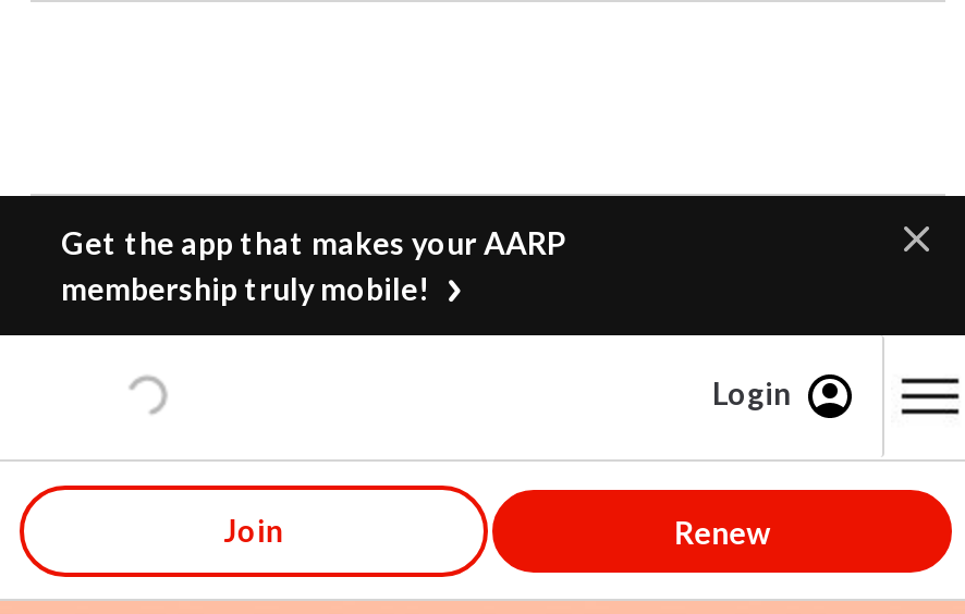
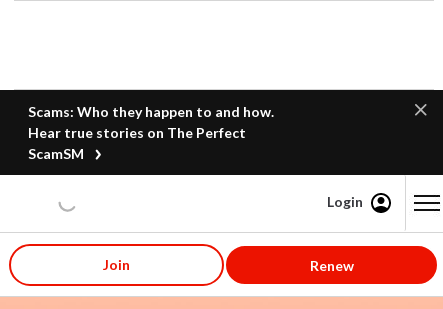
[61,224,566,307] Get the app that makes your AARP | membership truly mobile! -> [28,103,274,162] Scams: Who they happen to and how. | Hear true stories on The Perfect | ScamSM

